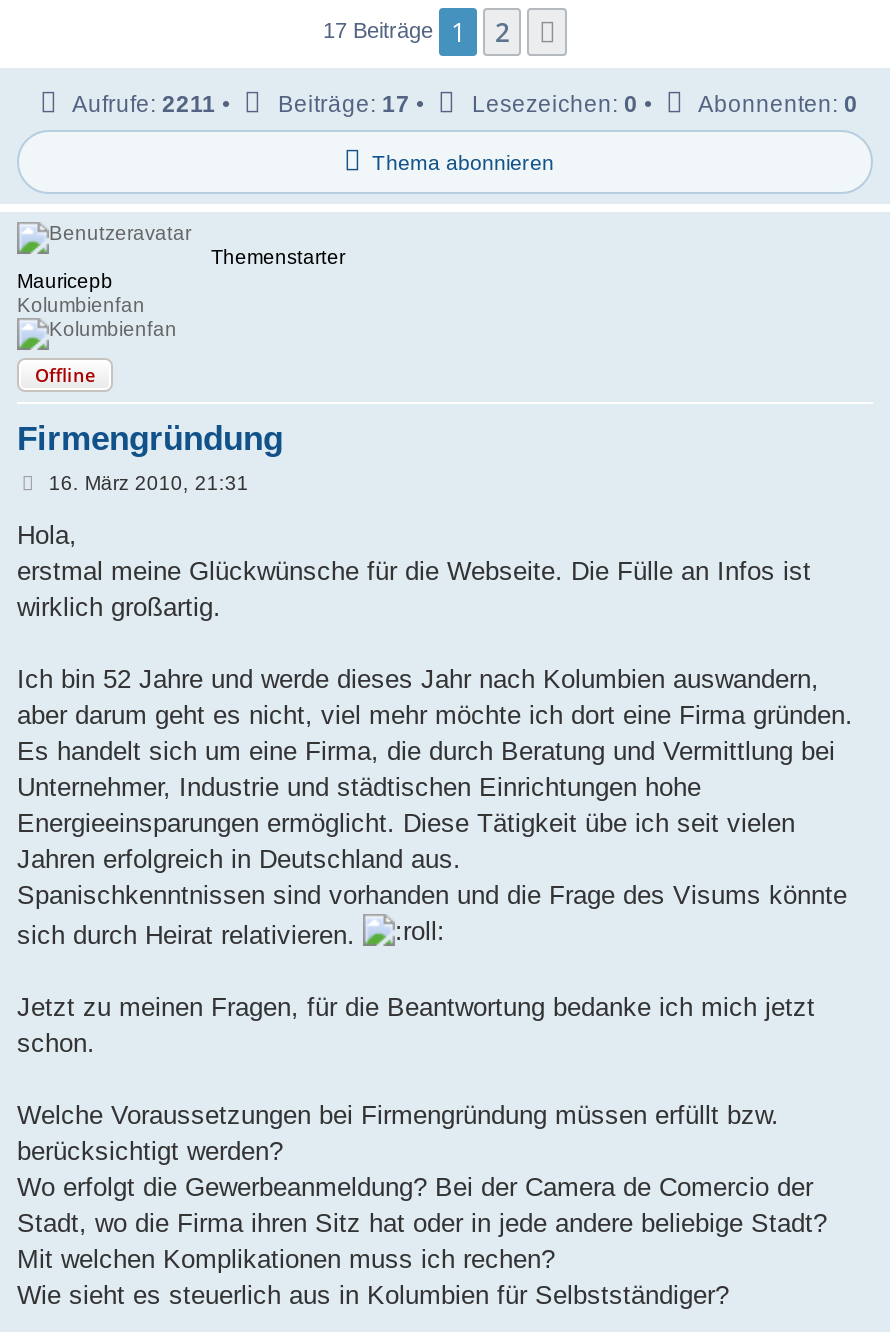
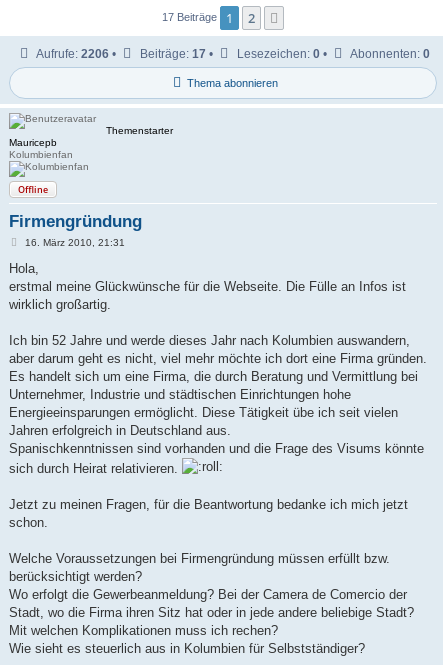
[68,91,858,117] Aufrufe: 2211 • Beiträge: 17 • Lesezeichen: 0 • Abonnenten: 0 -> [34,47,430,60] Aufrufe: 2206 • Beiträge: 17 • Lesezeichen: 0 • Abonnenten: 0

